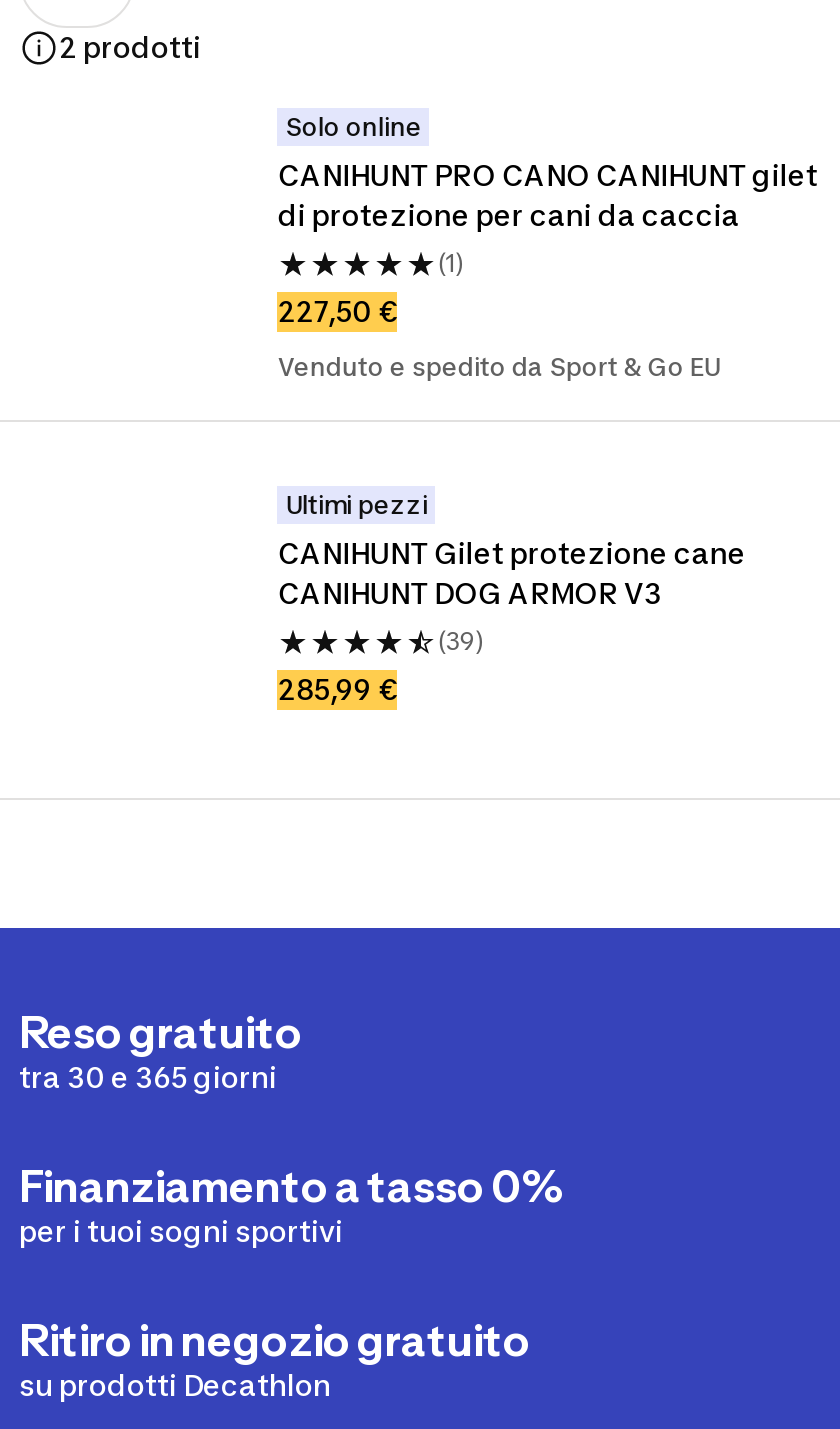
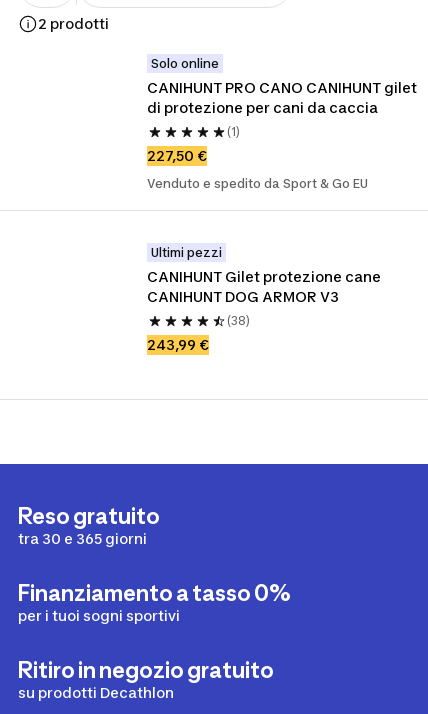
[438,626,484,656] (39) -> [227,313,250,328] (38)
[278,672,398,706] 285,99 € -> [147,336,209,353] 243,99 €

